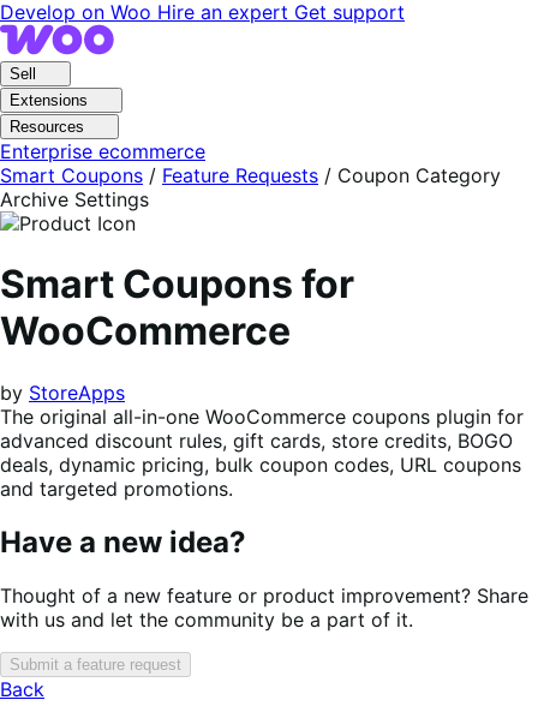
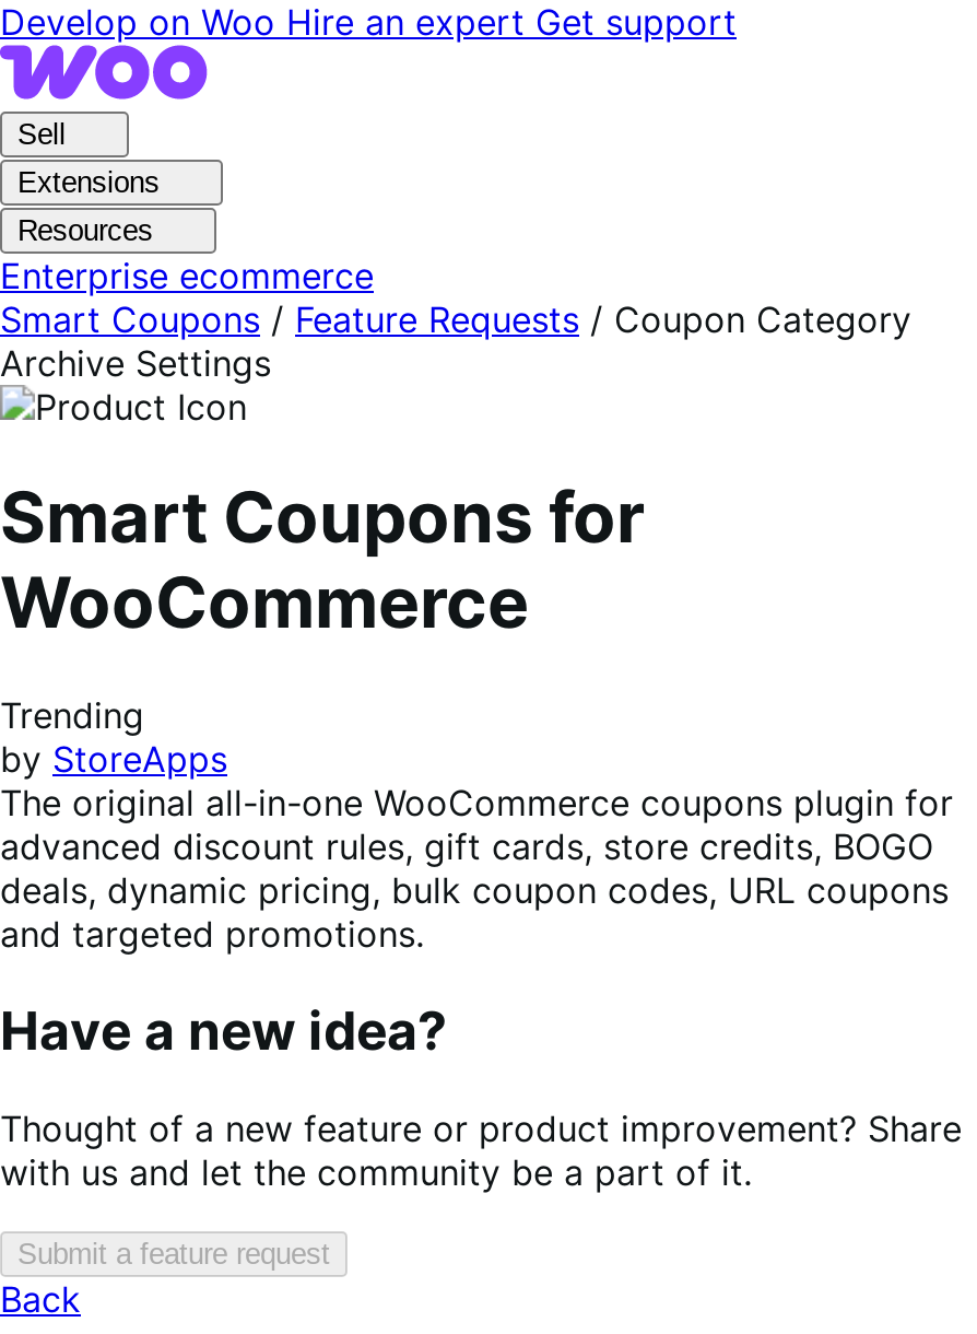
none -> [0,693,144,737] Trending

